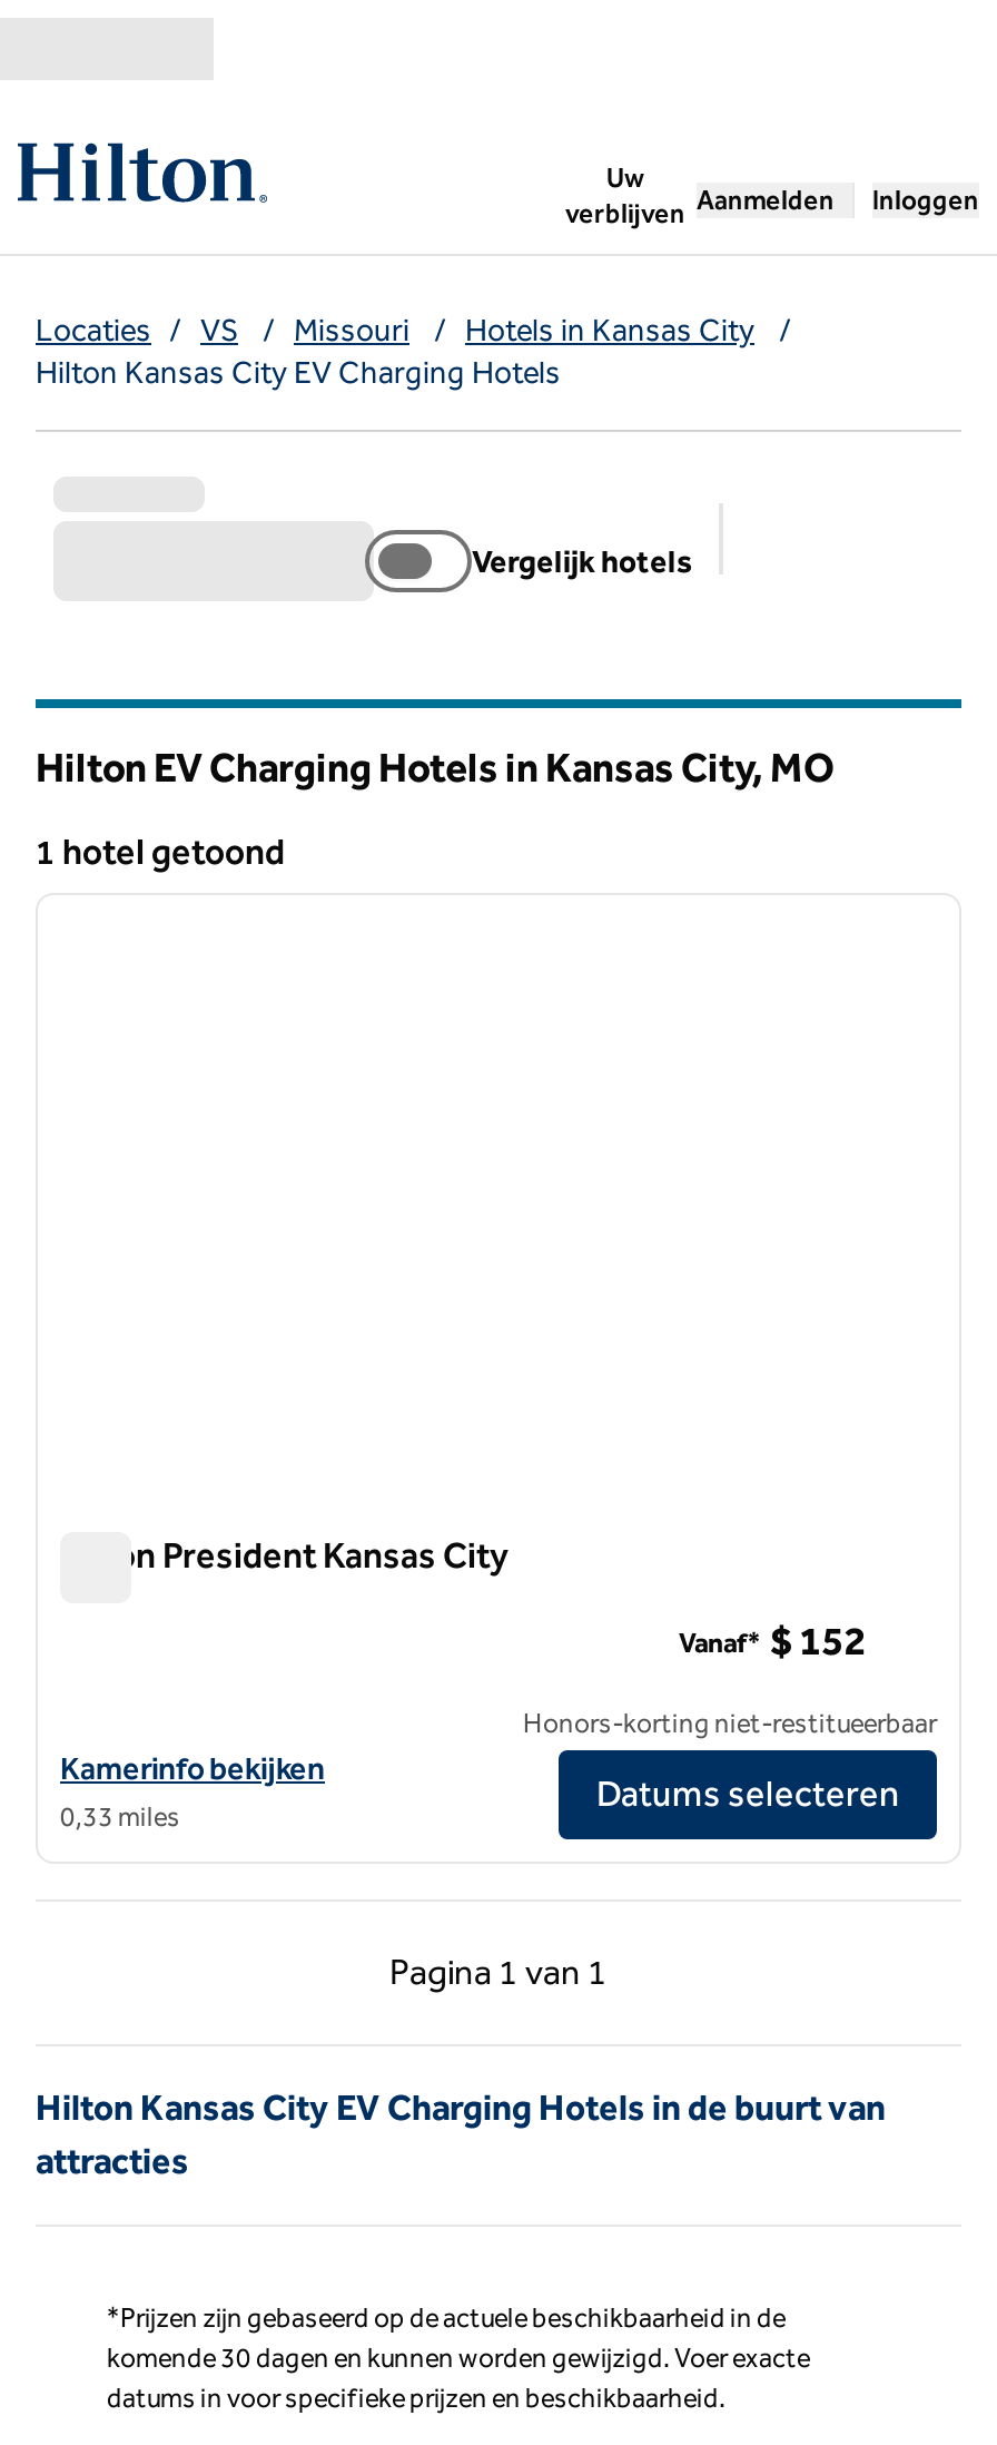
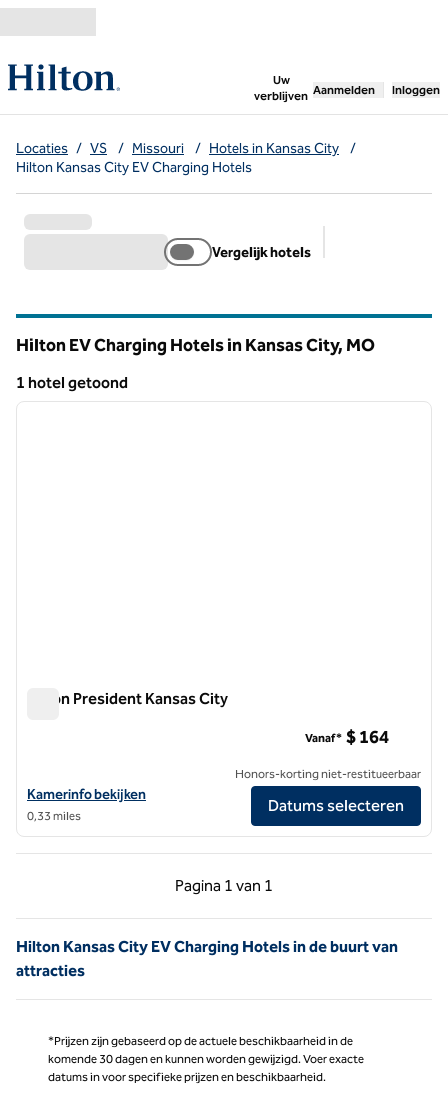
[679,1618,866,1667] Vanaf* $ 152 -> [305,726,389,748] Vanaf* $ 164

